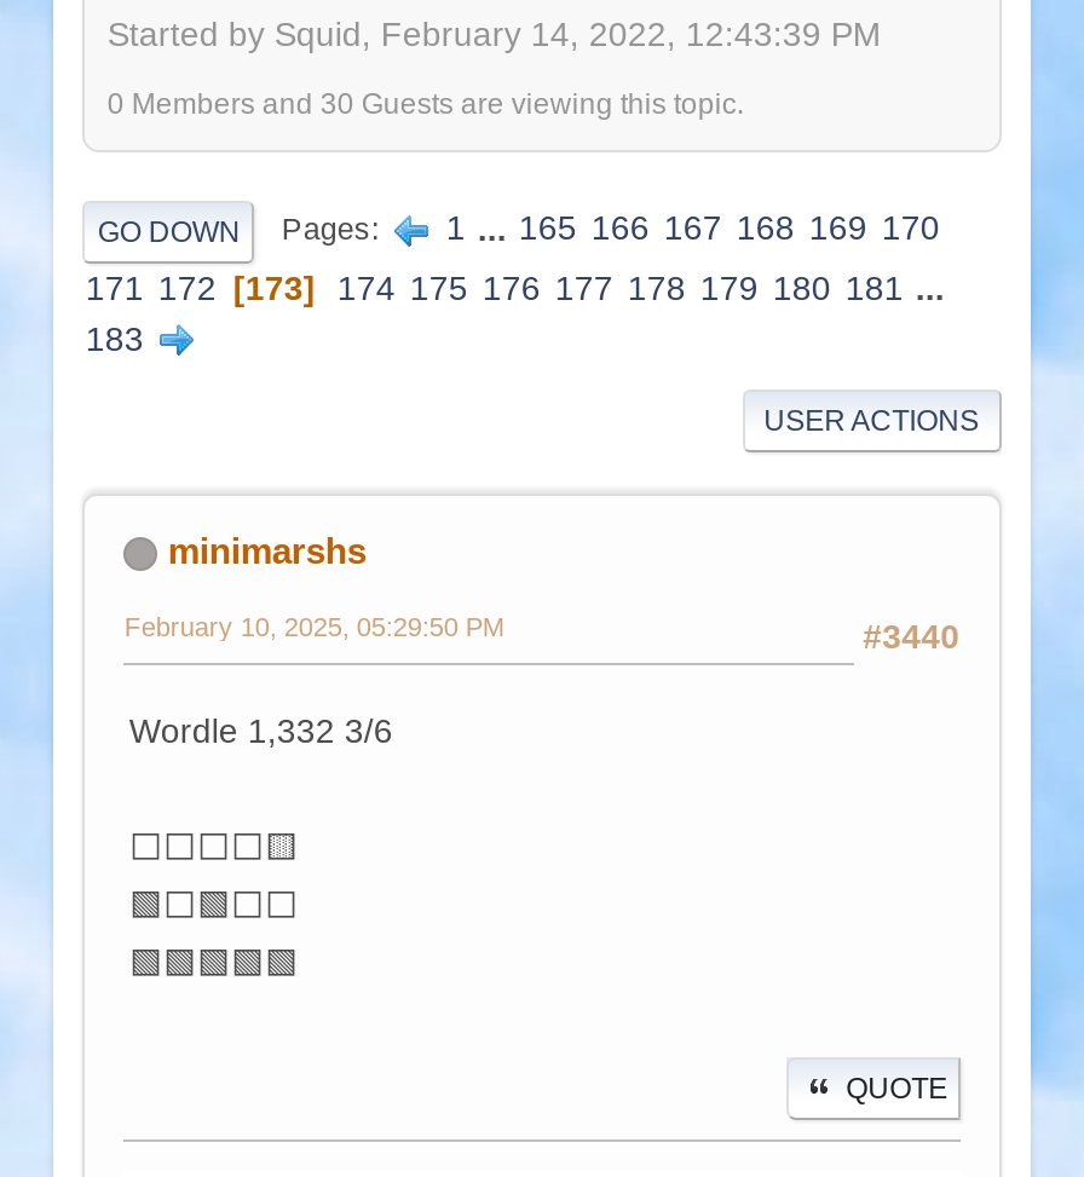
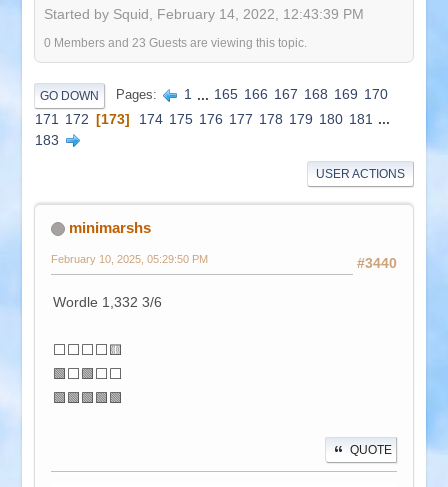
[107,86,744,120] 0 Members and 30 Guests are viewing this topic. -> [44,35,307,49] 0 Members and 23 Guests are viewing this topic.

